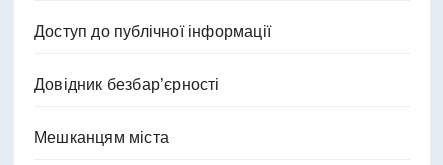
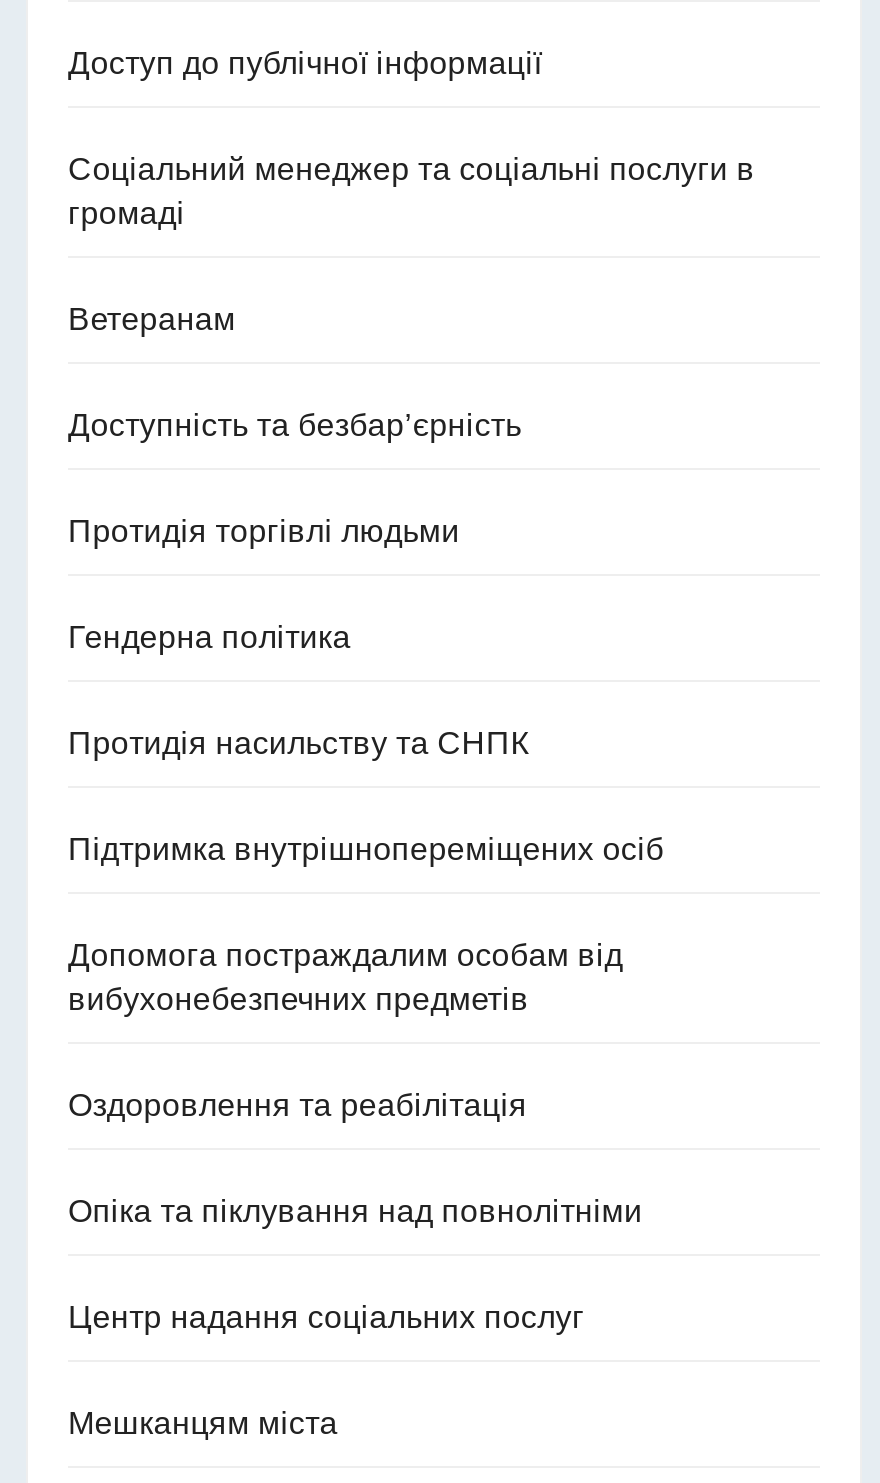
[34,76,220,93] Довідник безбар’єрності -> [68,152,755,1334] Соціальний менеджер та соціальні послуги в | громаді | Ветеранам | Доступність та безбар’єрність | Протидія торгівлі людьми | Гендерна політика | Протидія насильству та СНПК | Підтримка внутрішнопереміщених осіб | Допомога постраждалим особам від | вибухонебезпечних предметів | Оздоровлення та реабілітація | Опіка та піклування над повнолітніми | Центр надання соціальних послуг

